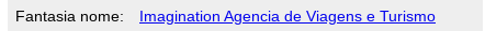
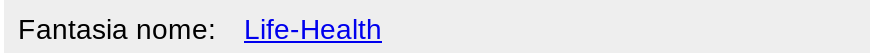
[139,7,436,24] Imagination Agencia de Viagens e Turismo -> [244,12,382,44] Life-Health

